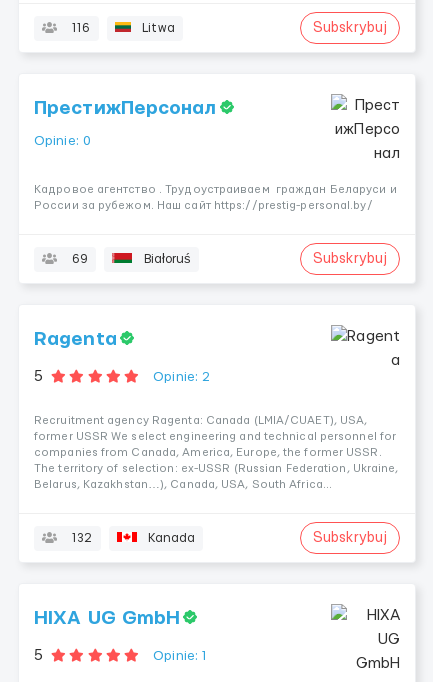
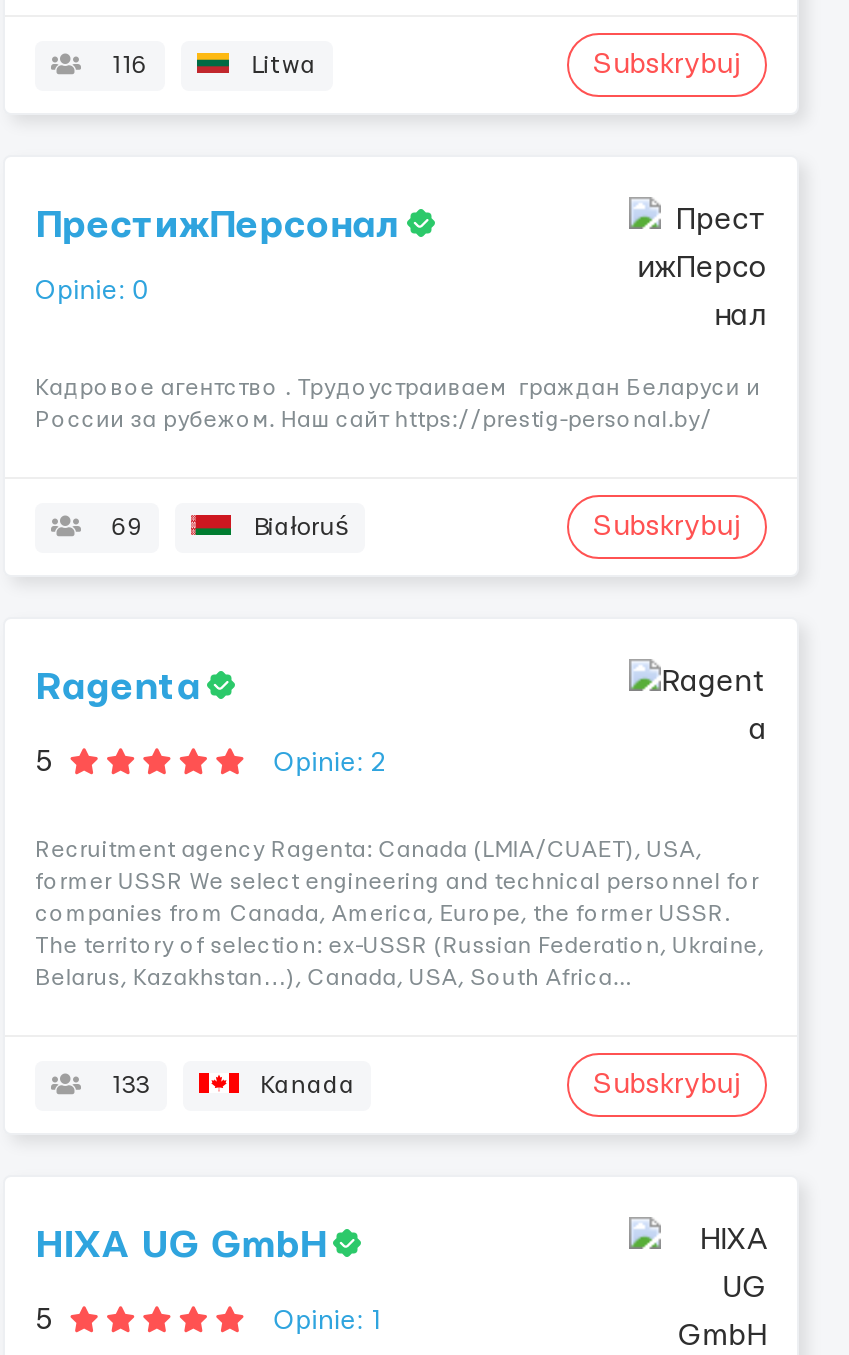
[72,531,92,543] 132 -> [111,1072,150,1096] 133

